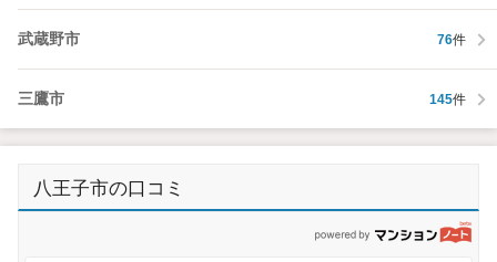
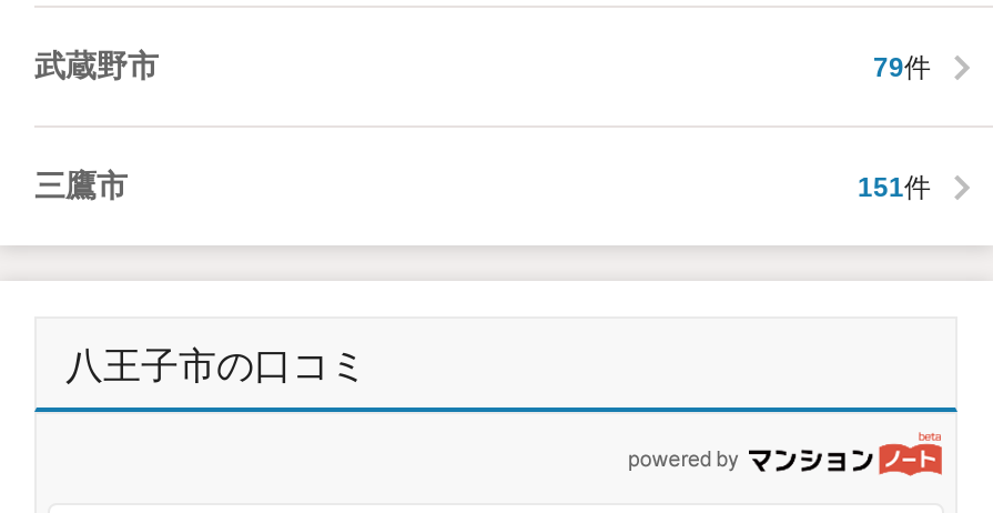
[437,32,466,47] 76件 -> [873,51,931,82] 79件
[429,91,466,107] 145件 -> [858,171,931,202] 151件

